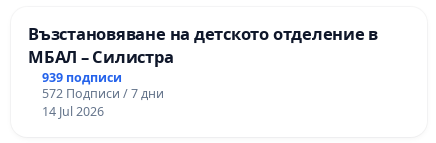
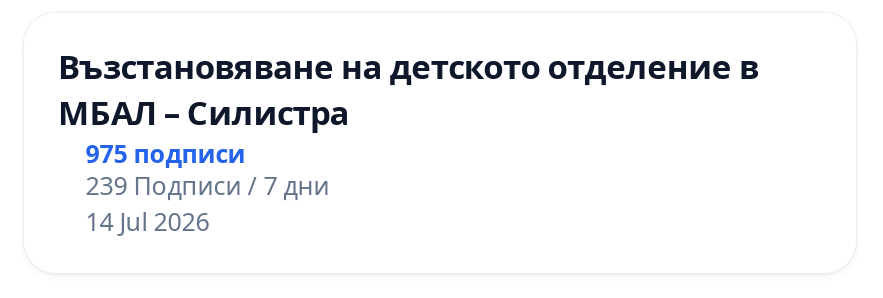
[42,69,122,86] 939 подписи -> [86,137,246,171] 975 подписи
[42,85,164,102] 572 Подписи / 7 дни -> [86,169,330,203] 239 Подписи / 7 дни

